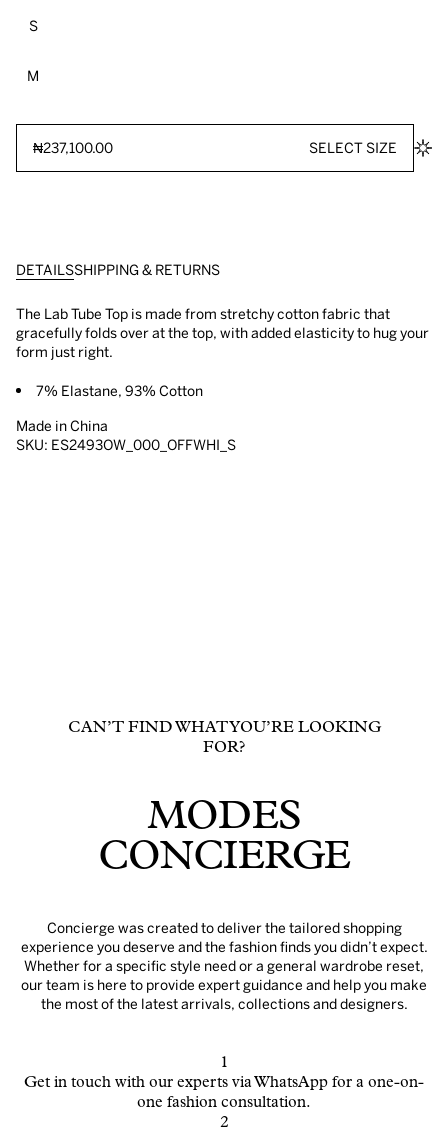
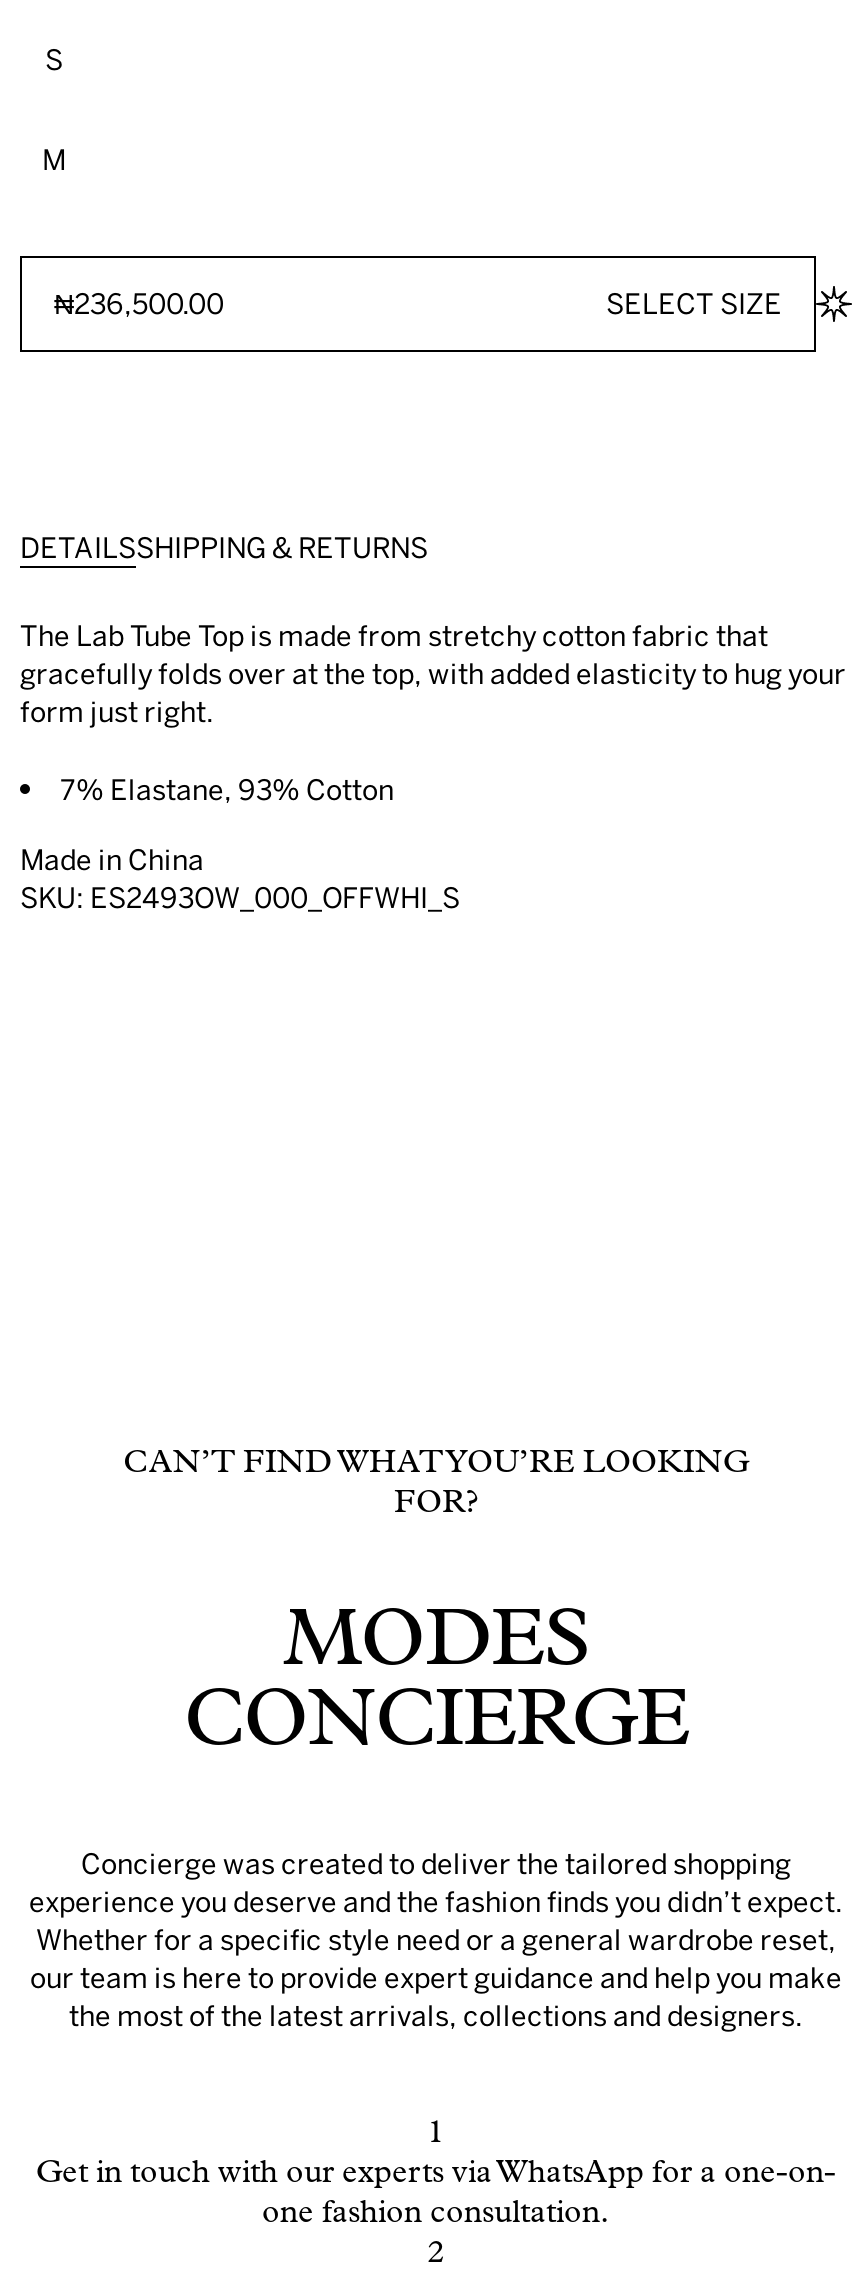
[33,138,113,157] ₦237,100.00 -> [54,284,224,322] ₦236,500.00

